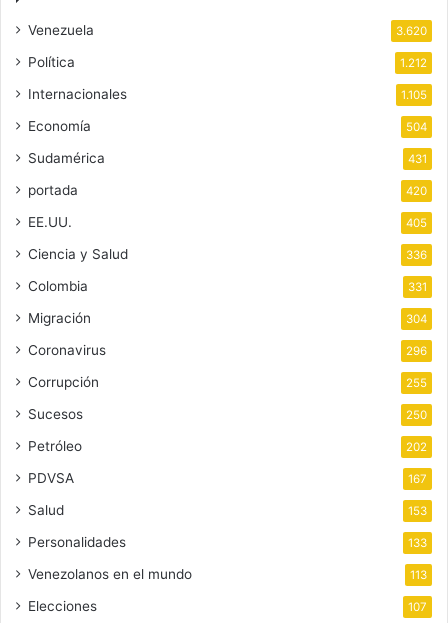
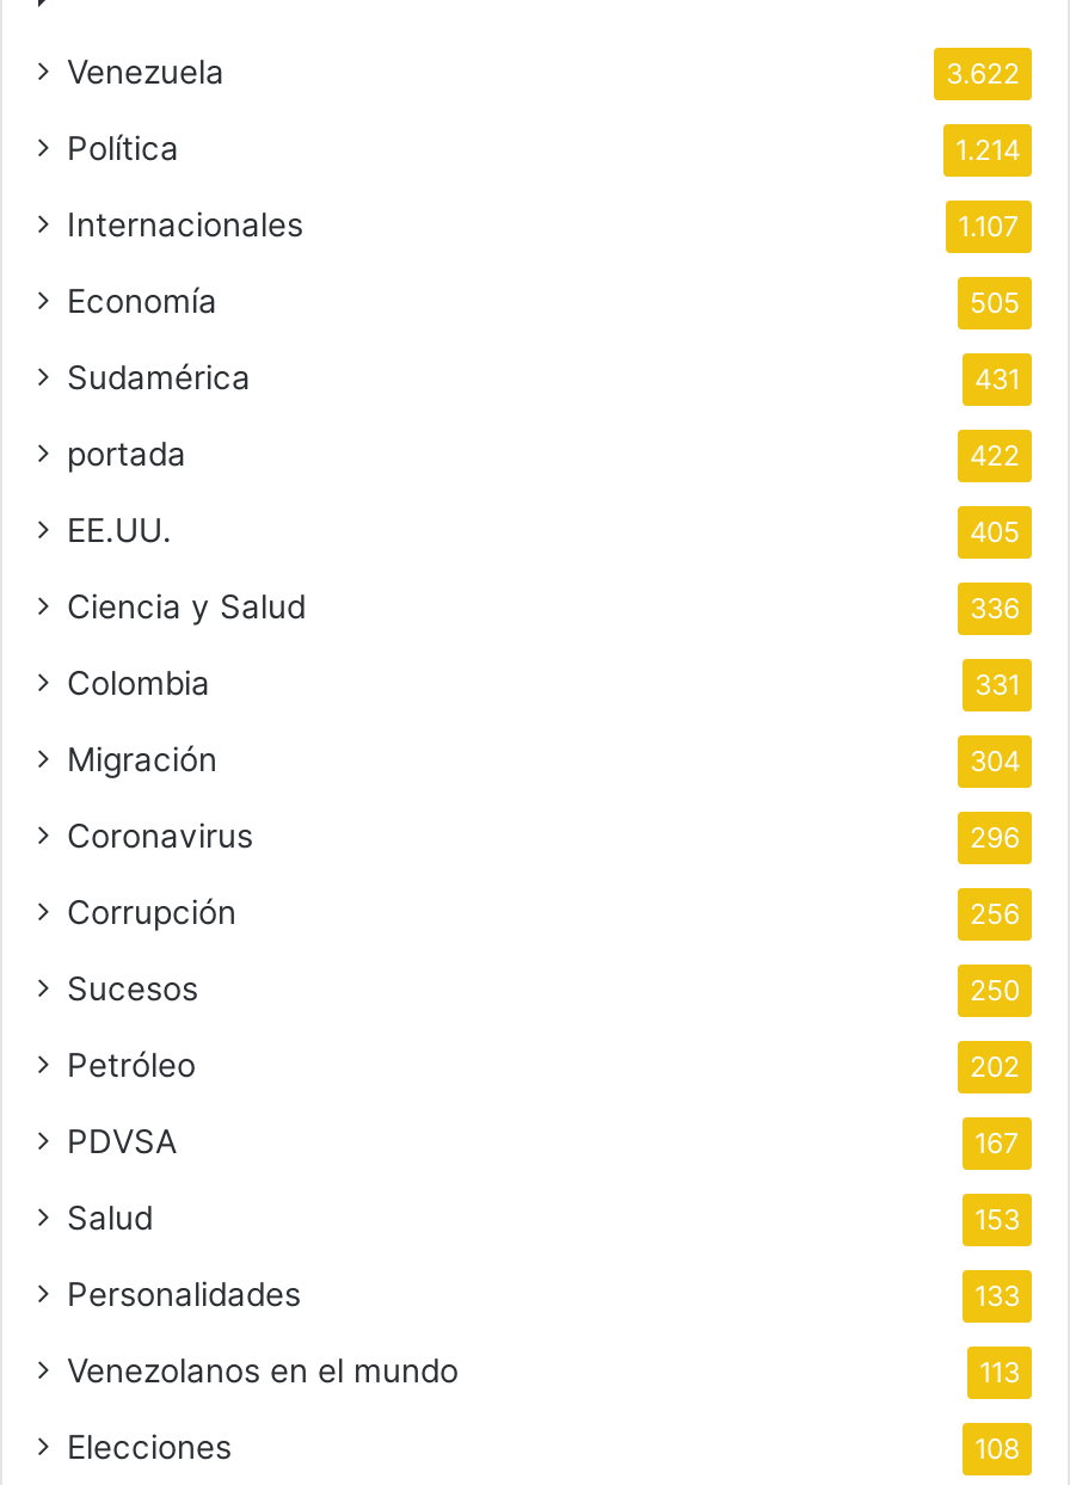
[396,24,427,38] 3.620 -> [946,58,1020,91] 3.622
[400,56,427,70] 1.212 -> [955,134,1020,168] 1.214
[401,88,427,102] 1.105 -> [958,211,1020,244] 1.107
[406,120,427,134] 504 -> [970,287,1020,320] 505
[406,184,427,198] 420 -> [970,440,1020,473] 422
[406,376,427,390] 255 -> [970,898,1020,932] 256
[408,600,427,614] 107 -> [974,1433,1020,1466] 108

